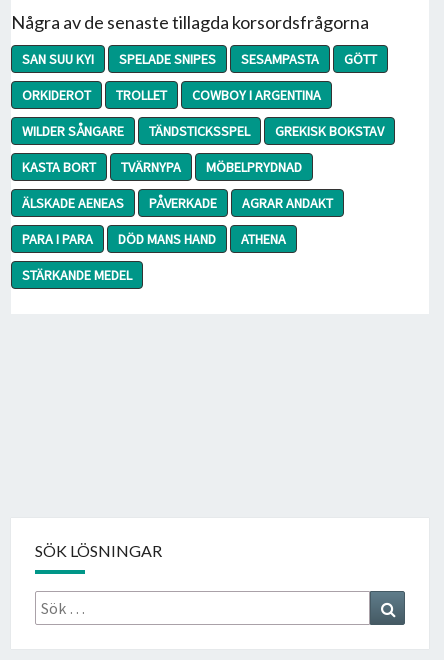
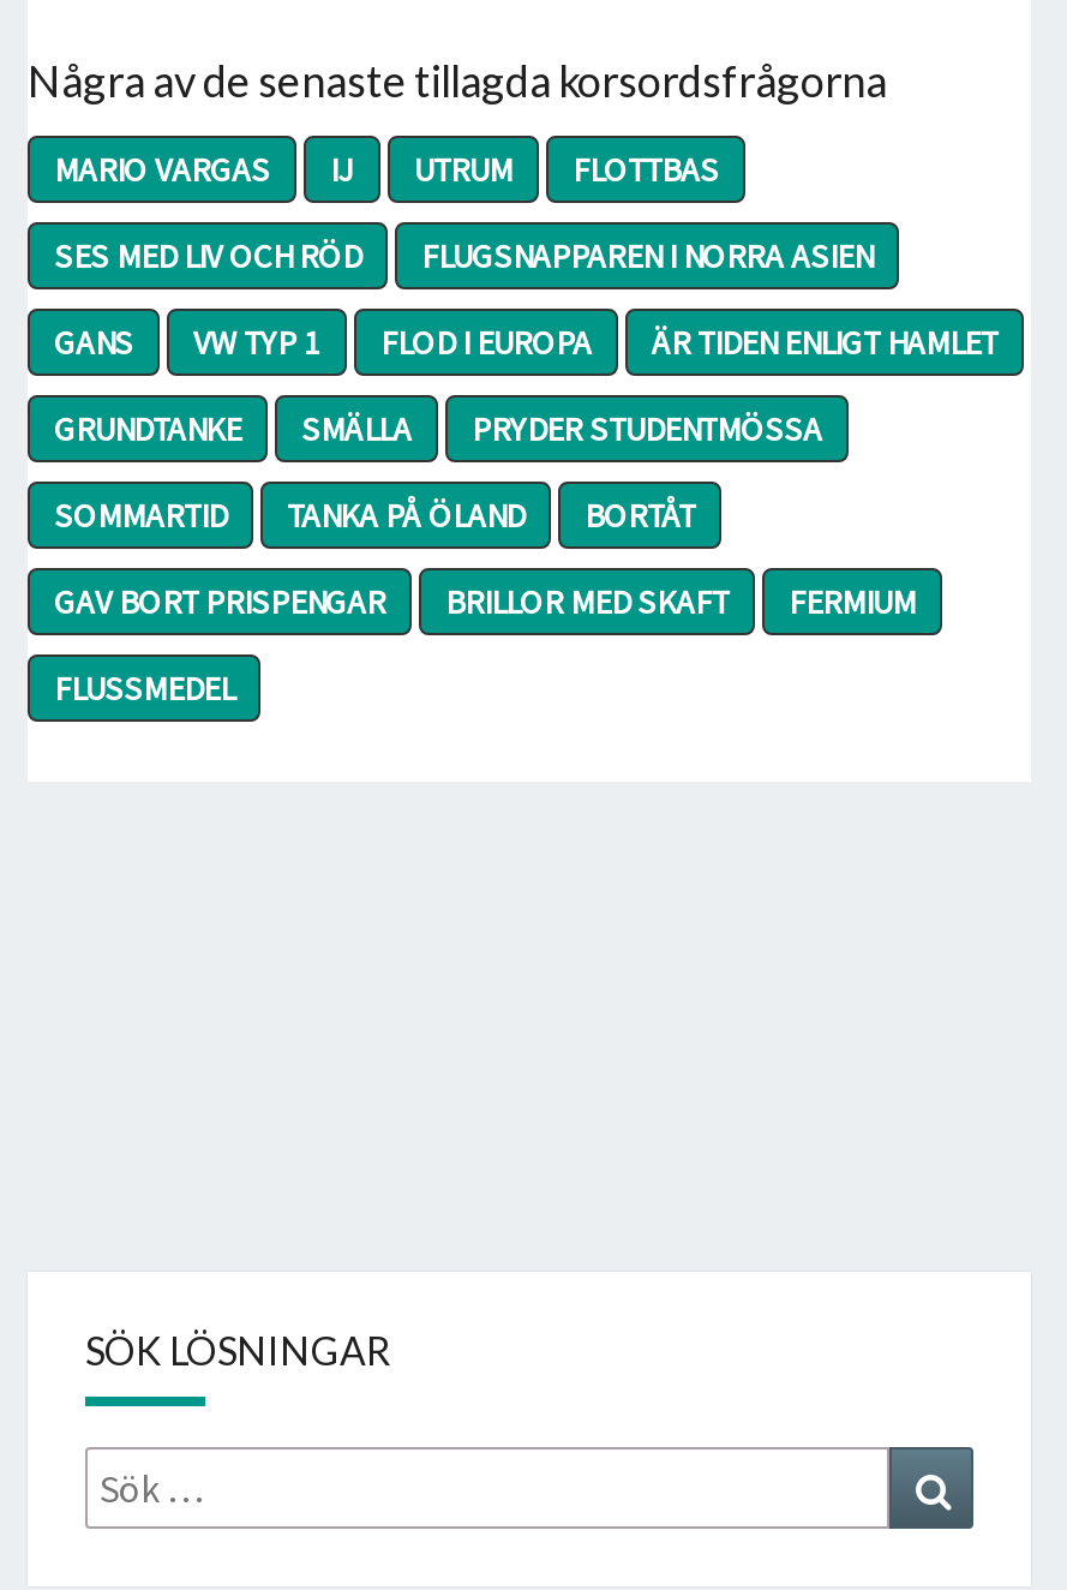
[22,50,377,68] SAN SUU KYI | SPELADE SNIPES | SESAMPASTA | GÖTT -> [54,148,719,191] MARIO VARGAS | IJ | UTRUM | FLOTTBAS
[22,86,321,104] ORKIDEROT | TROLLET | COWBOY I ARGENTINA -> [54,234,873,277] SES MED LIV OCH RÖD | FLUGSNAPPAREN I NORRA ASIEN
[22,122,384,140] WILDER SÅNGARE | TÄNDSTICKSSPEL | GREKISK BOKSTAV -> [54,321,997,364] GANS | VW TYP 1 | FLOD I EUROPA | ÄR TIDEN ENLIGT HAMLET
[22,158,302,176] KASTA BORT | TVÄRNYPA | MÖBELPRYDNAD -> [54,407,822,450] GRUNDTANKE | SMÄLLA | PRYDER STUDENTMÖSSA
[22,194,333,212] ÄLSKADE AENEAS | PÅVERKADE | AGRAR ANDAKT -> [54,494,695,537] SOMMARTID | TANKA PÅ ÖLAND | BORTÅT
[22,230,286,248] PARA I PARA | DÖD MANS HAND | ATHENA -> [54,580,916,623] GAV BORT PRISPENGAR | BRILLOR MED SKAFT | FERMIUM
[22,266,132,284] STÄRKANDE MEDEL -> [54,667,234,710] FLUSSMEDEL

